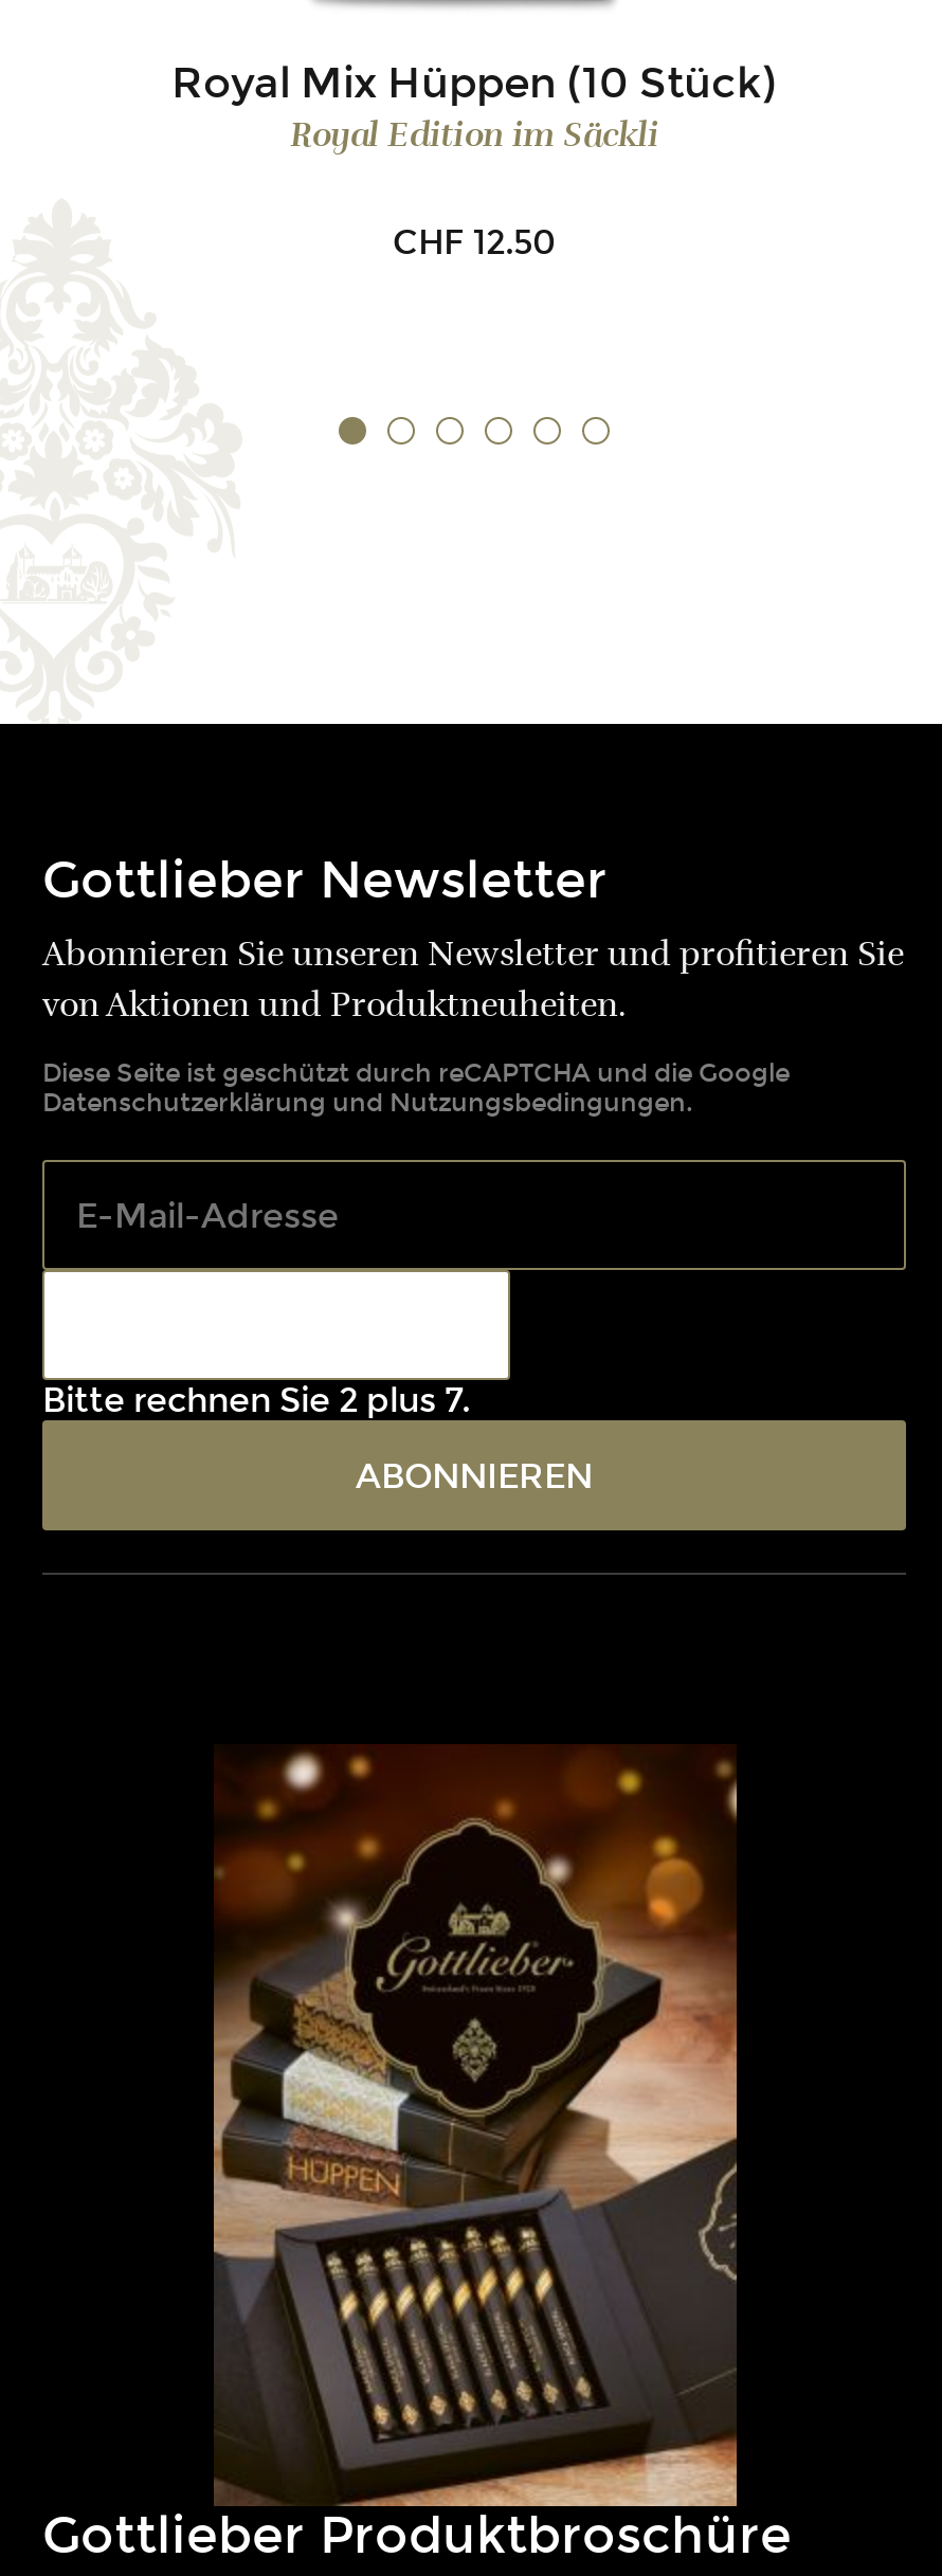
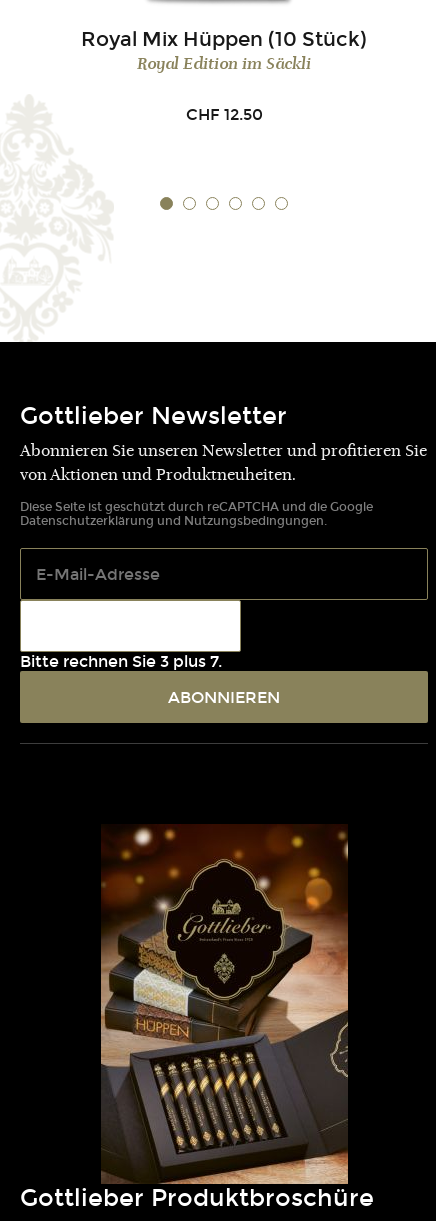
[42,1380,470,1420] Bitte rechnen Sie 2 plus 7. -> [20,652,222,671] Bitte rechnen Sie 3 plus 7.

